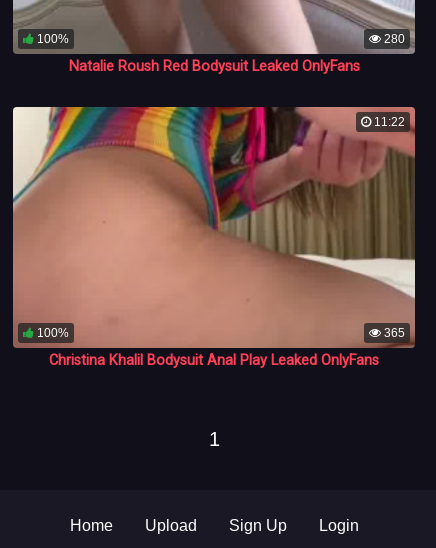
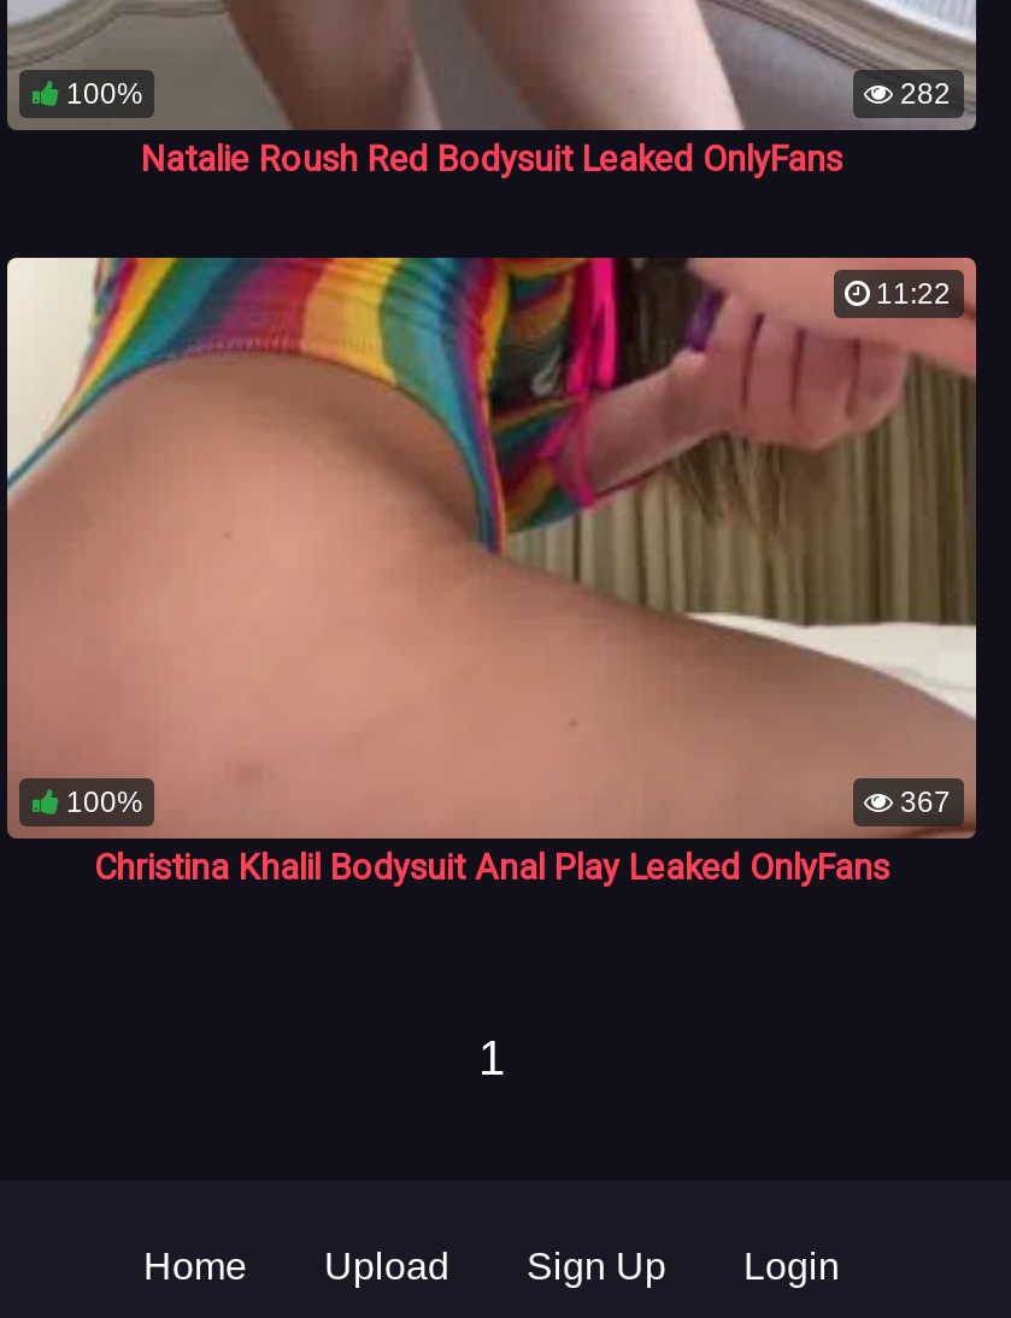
[380,32,404,46] 280 -> [893,78,951,112] 282
[380,326,404,340] 365 -> [893,785,951,818] 367

